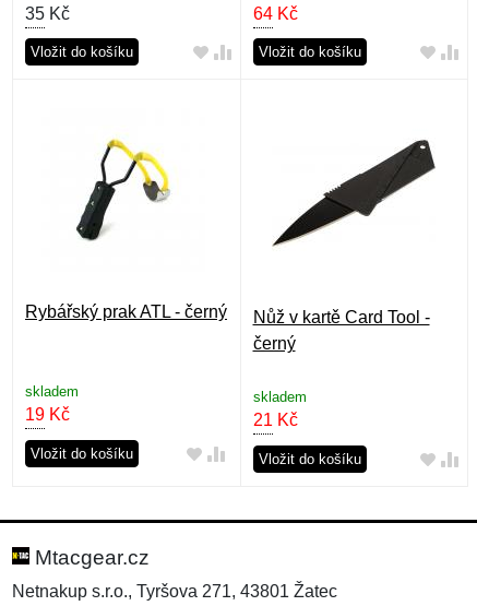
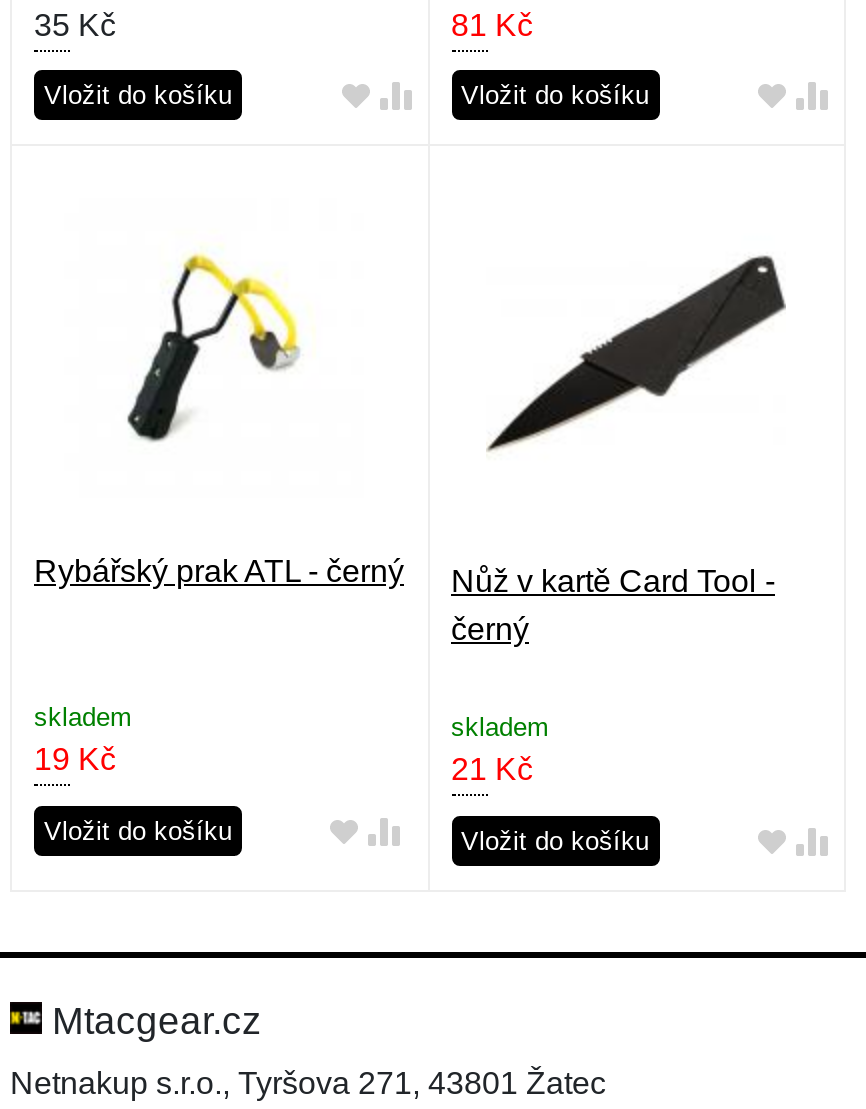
[253,4,297,22] 64 Kč -> [451,7,533,41] 81 Kč

